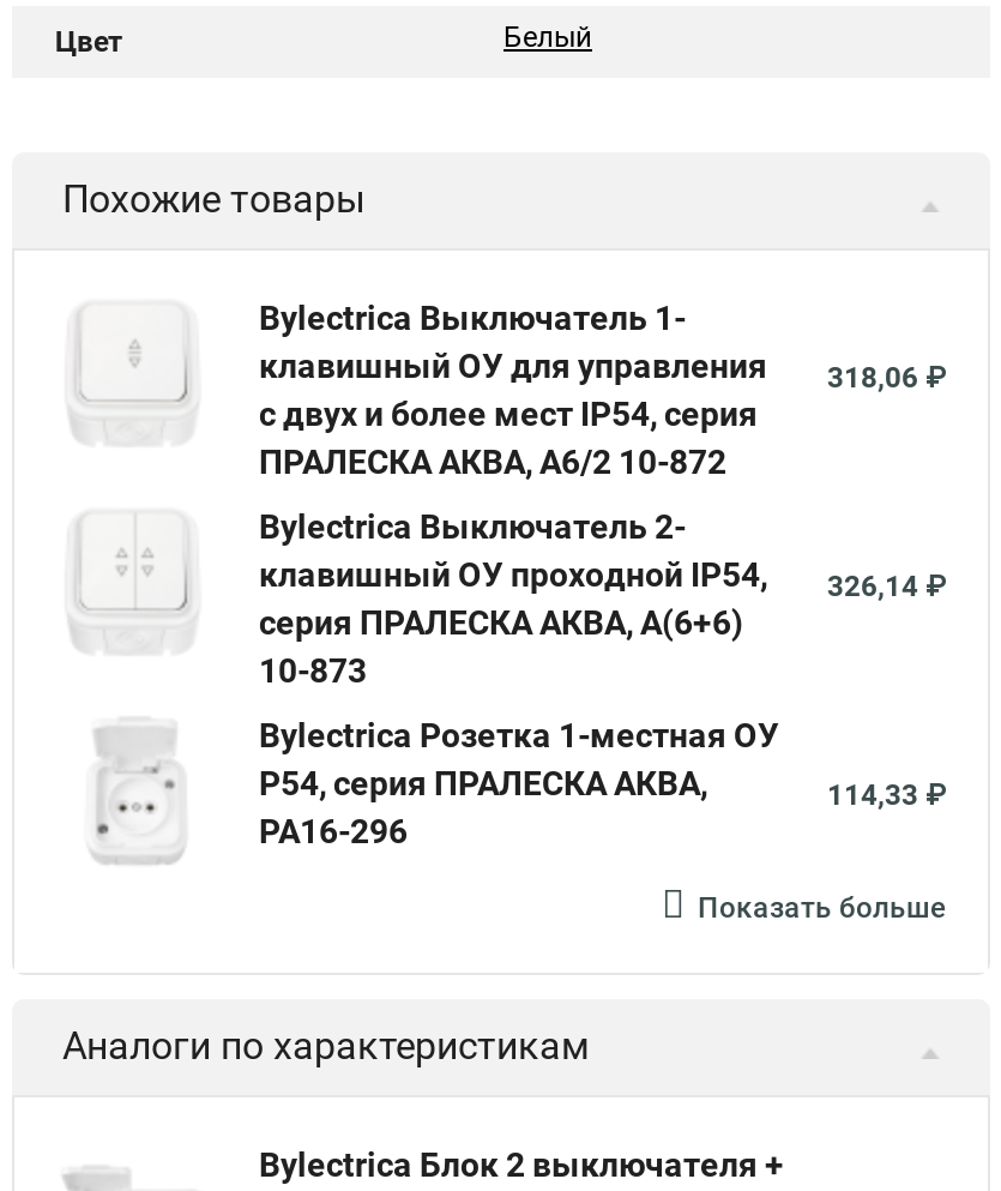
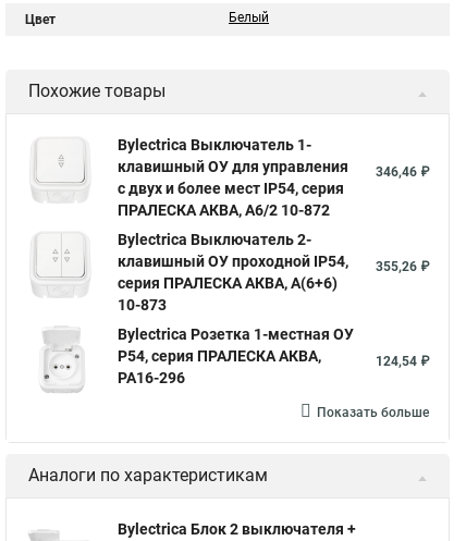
[259,347,945,395] клавишный ОУ для управления 318,06 ₽ -> [118,158,429,180] клавишный ОУ для управления 346,46 ₽
[259,555,945,603] клавишный ОУ проходной IP54, 326,14 ₽ -> [118,253,429,274] клавишный ОУ проходной IP54, 355,26 ₽
[827,778,945,812] 114,33 ₽ -> [376,354,429,369] 124,54 ₽

